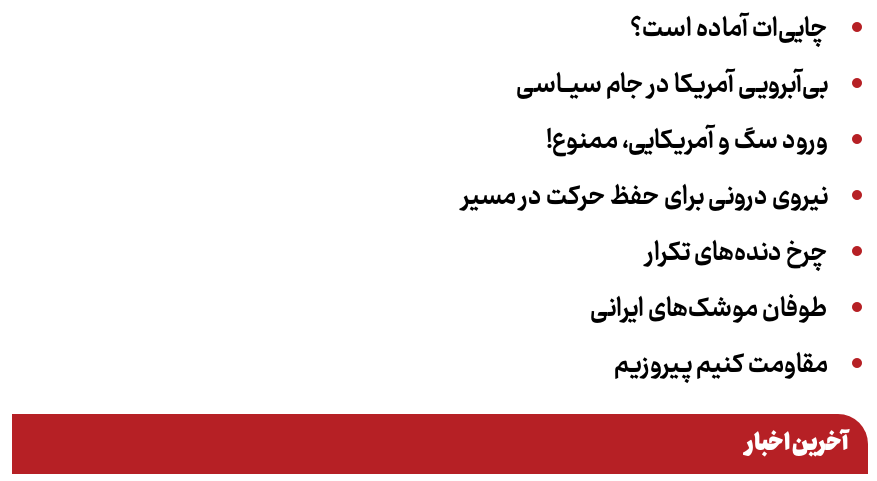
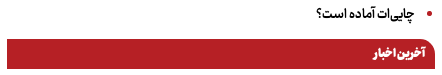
[462,62,828,390] بی‌آبرویـی آمریکا در جام سیــاسی | ورود سگ و آمریکایی، ممنوع! | نیروی درونی برای حفظ حرکت در مسیر | چرخ دنده‌های تکرار | طوفان موشک‌های ایرانی | مقاومت کنیم پـیروزیم -> none

